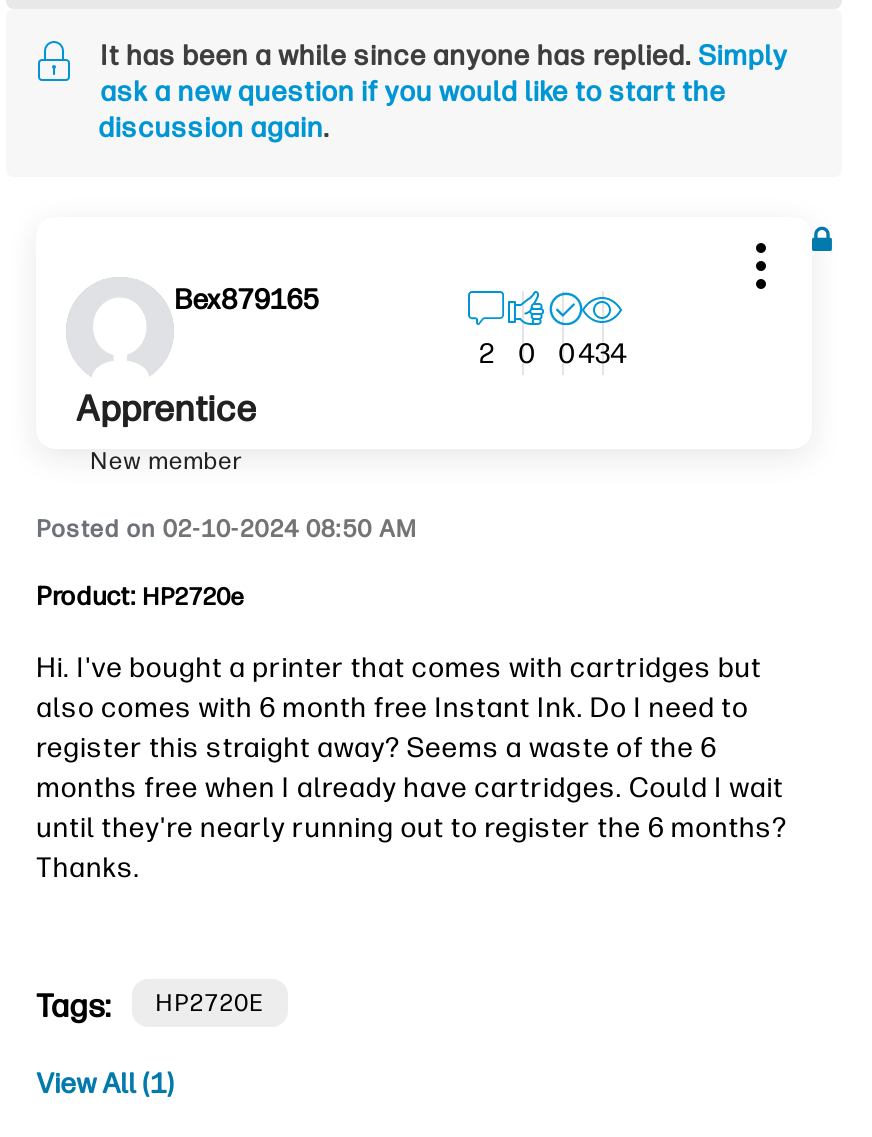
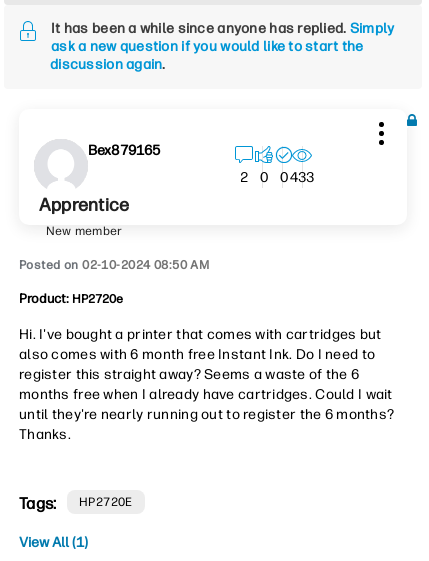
[478,336,626,371] 2 0 0 434 -> [240,168,314,186] 2 0 0 433

